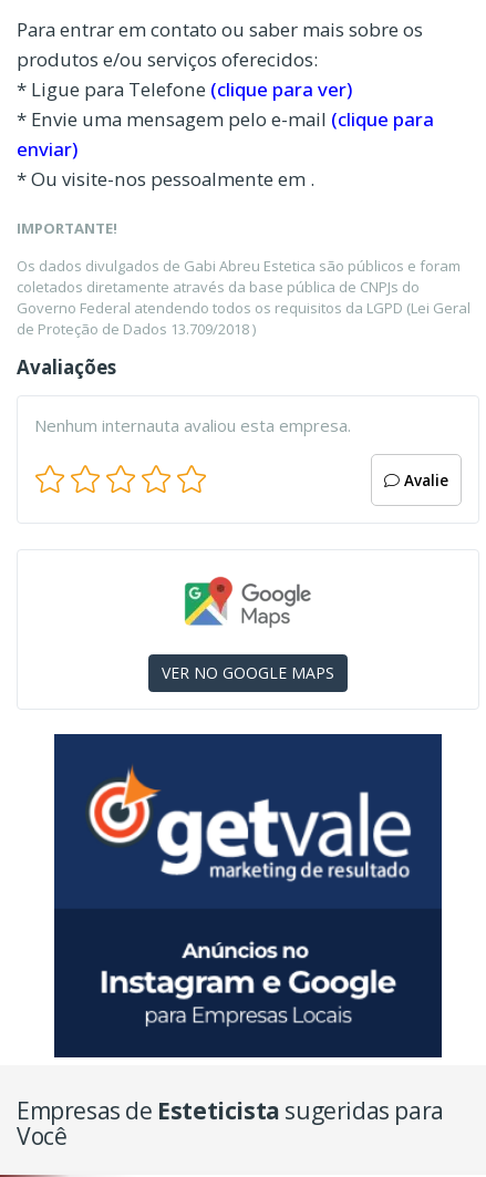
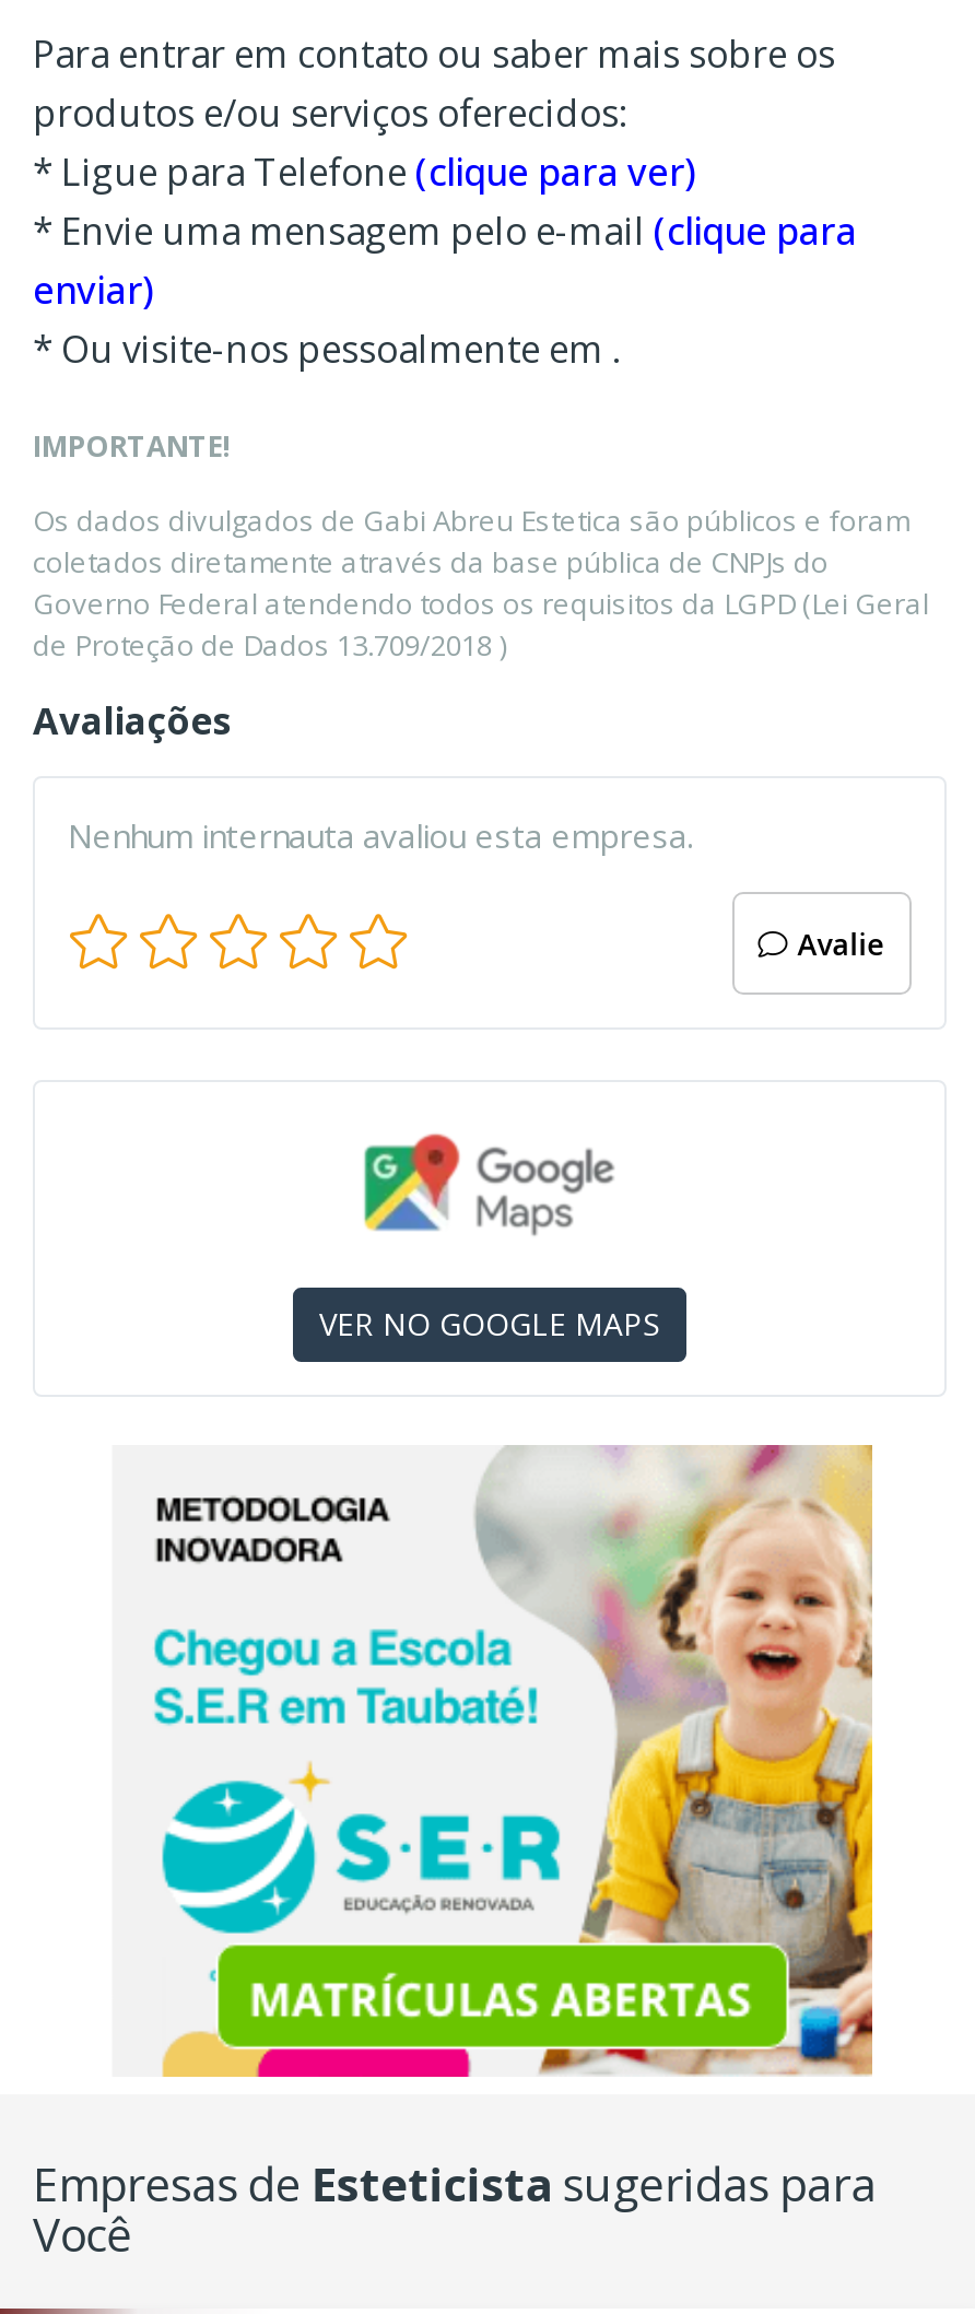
[53,733,443,1059] [image] -> [107,1443,874,2079] [image]

